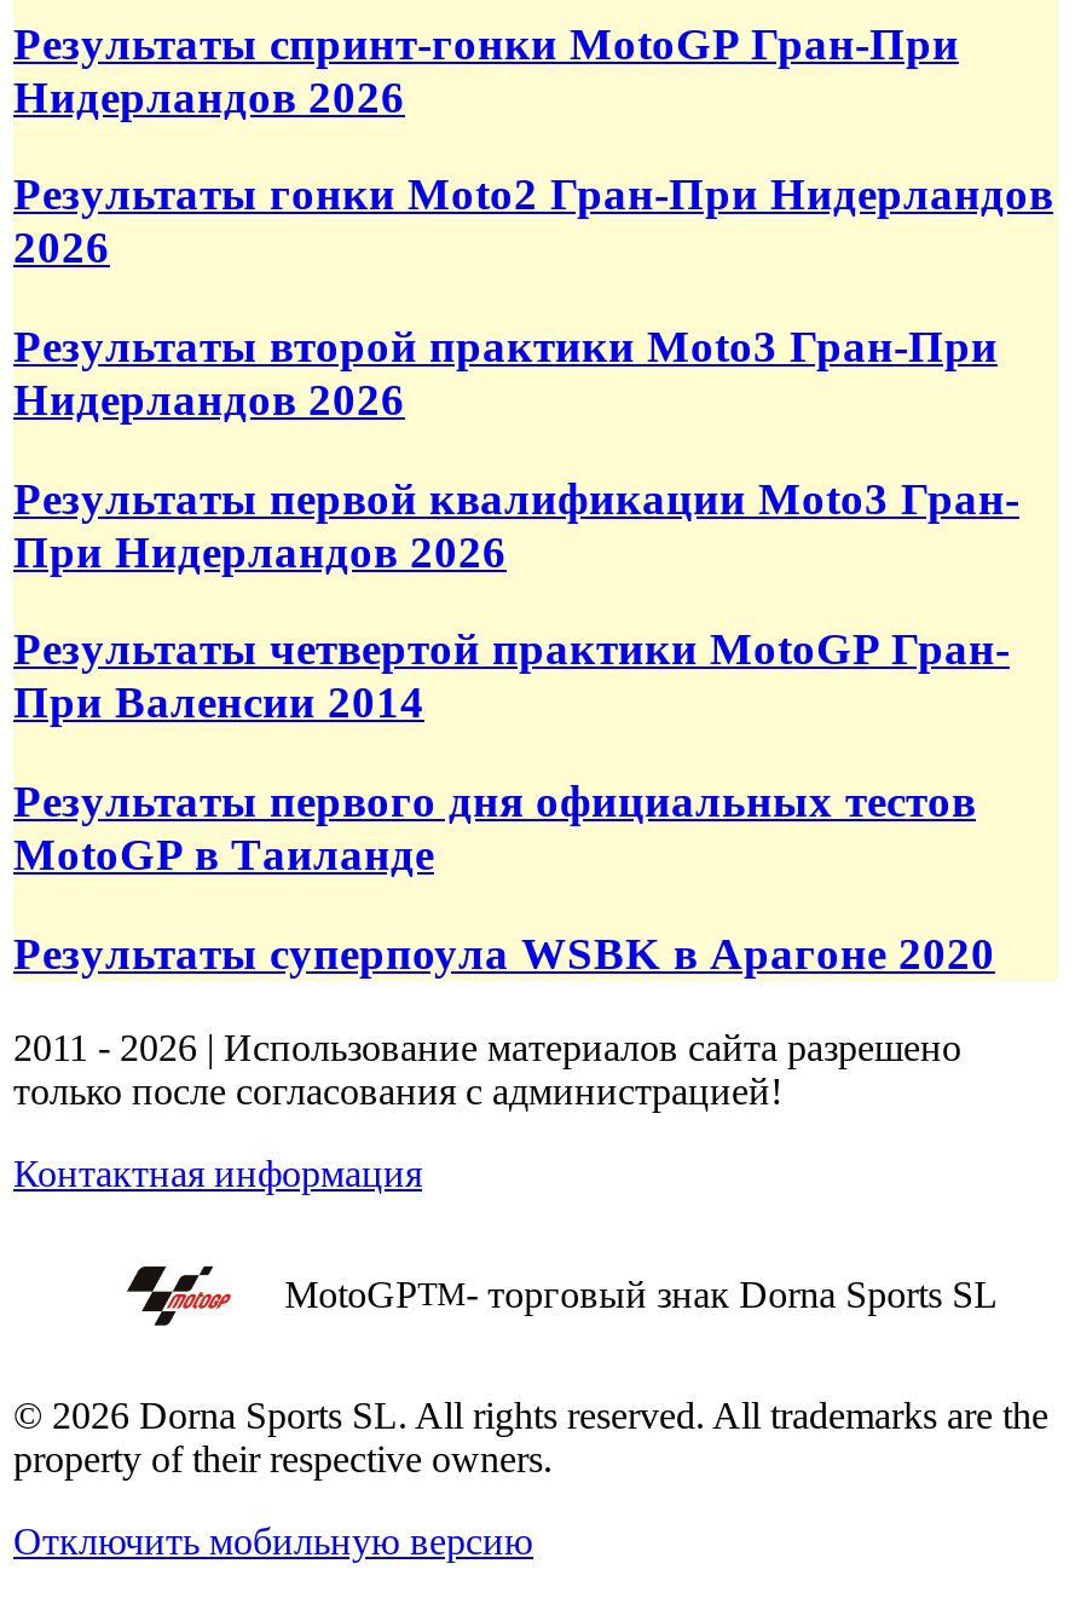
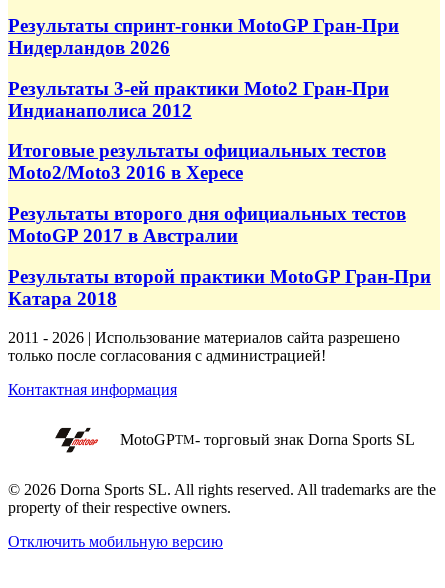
[13,169,1053,978] Результаты гонки Moto2 Гран-При Нидерландов | 2026 | Результаты второй практики Moto3 Гран-При | Нидерландов 2026 | Результаты первой квалификации Moto3 Гран- | При Нидерландов 2026 | Результаты четвертой практики MotoGP Гран- | При Валенсии 2014 | Результаты первого дня официальных тестов | MotoGP в Таиланде | Результаты суперпоула WSBK в Арагоне 2020 -> [8,78,431,309] Результаты 3-ей практики Moto2 Гран-При | Индианаполиса 2012 | Итоговые результаты официальных тестов | Moto2/Moto3 2016 в Хересе | Результаты второго дня официальных тестов | MotoGP 2017 в Австралии | Результаты второй практики MotoGP Гран-При | Катара 2018

